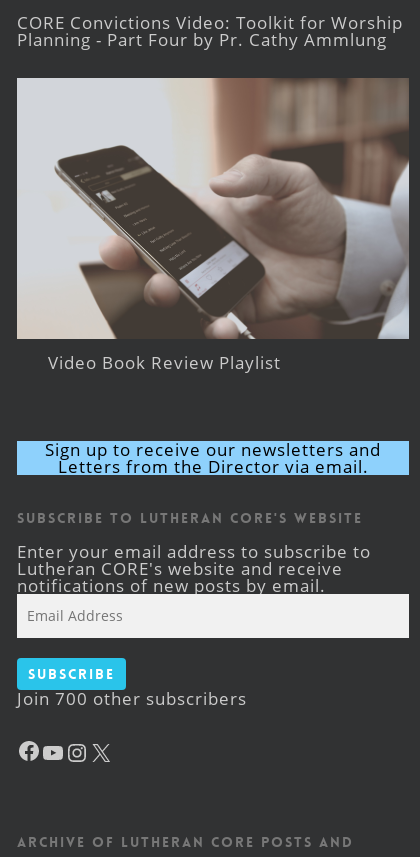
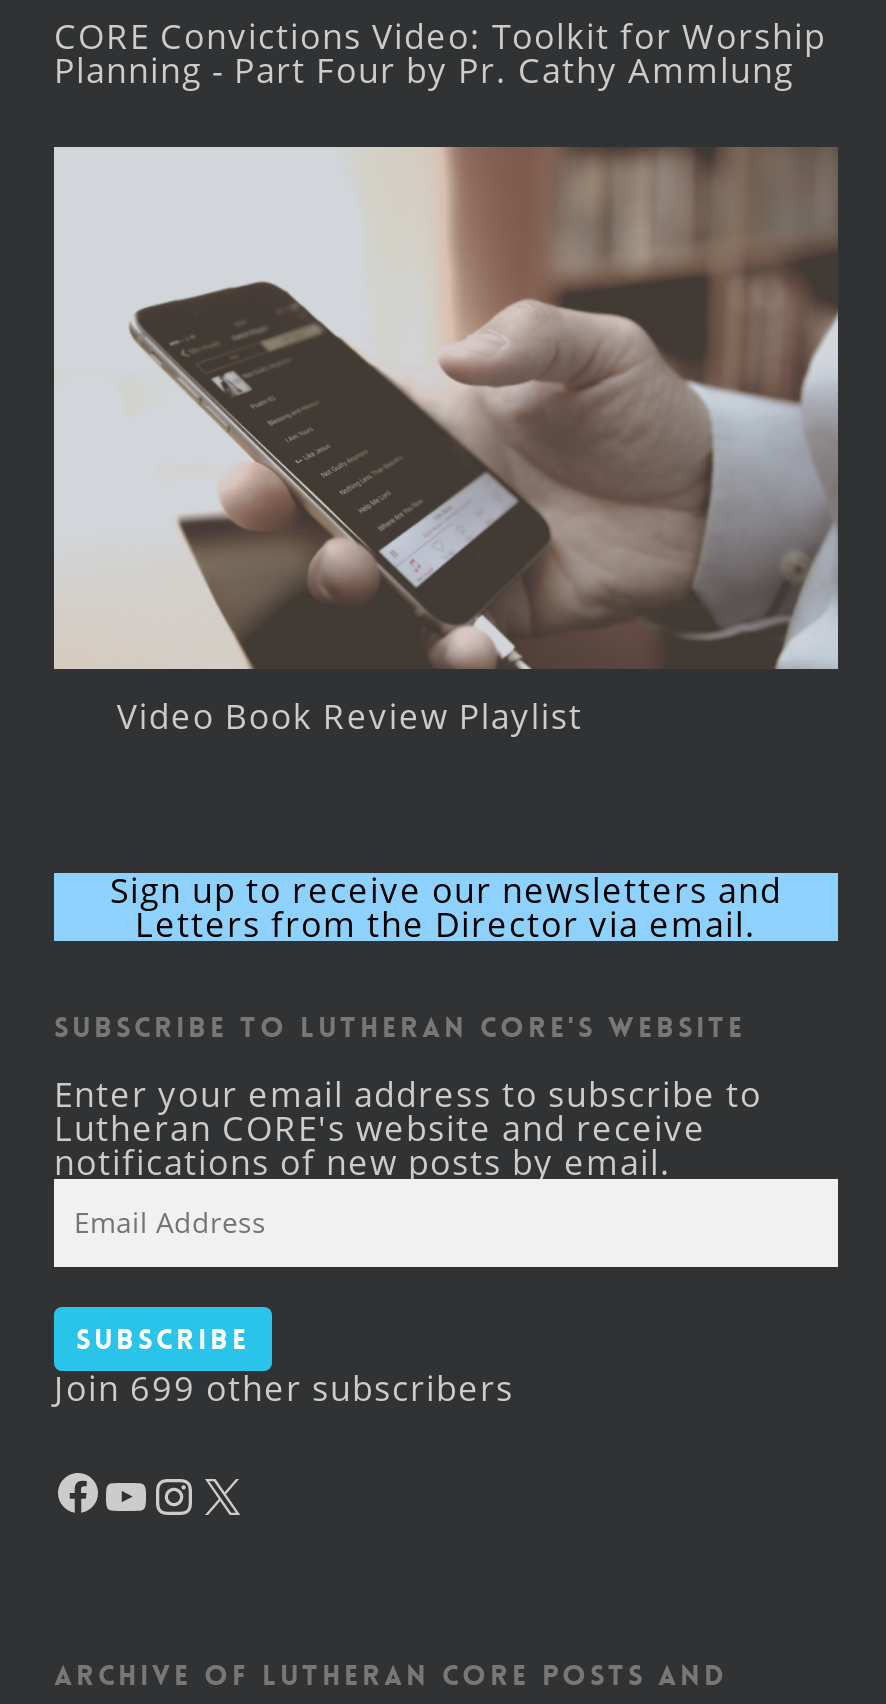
[17,687,247,710] Join 700 other subscribers -> [54,1366,514,1412] Join 699 other subscribers

